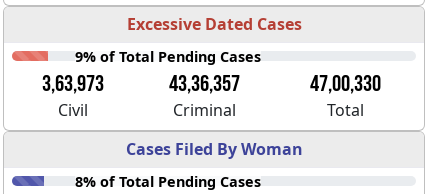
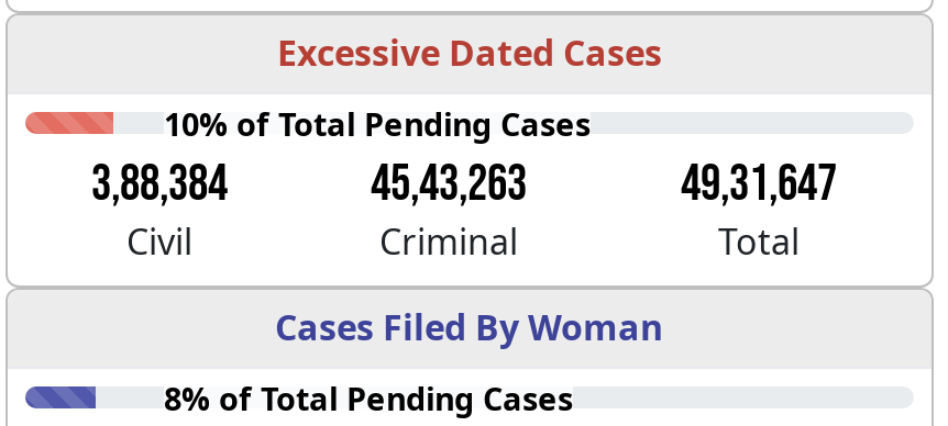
[75,47,261,66] 9% of Total Pending Cases -> [164,103,591,144] 10% of Total Pending Cases
[42,70,104,98] 3,63,973 -> [91,154,228,216] 3,88,384
[169,70,240,98] 43,36,357 -> [371,154,527,216] 45,43,263
[310,70,381,98] 47,00,330 -> [681,154,837,216] 49,31,647

